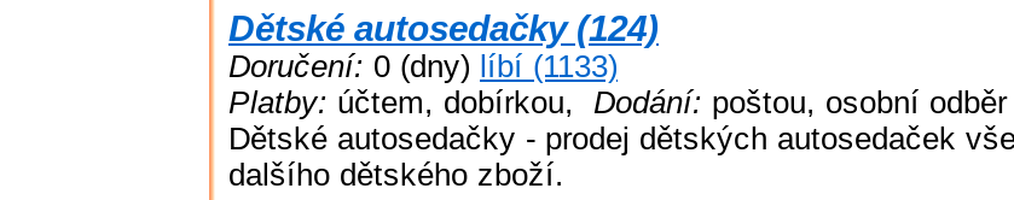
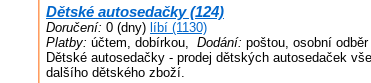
[228,48,618,84] Doručení: 0 (dny) líbí (1133) -> [46,20,207,35] Doručení: 0 (dny) líbí (1130)

